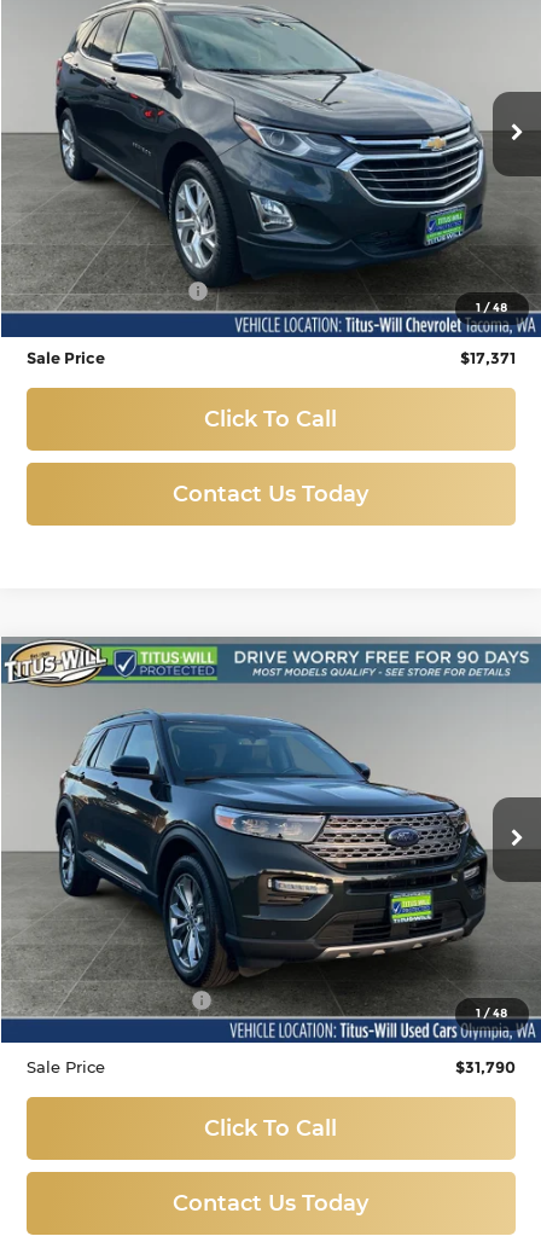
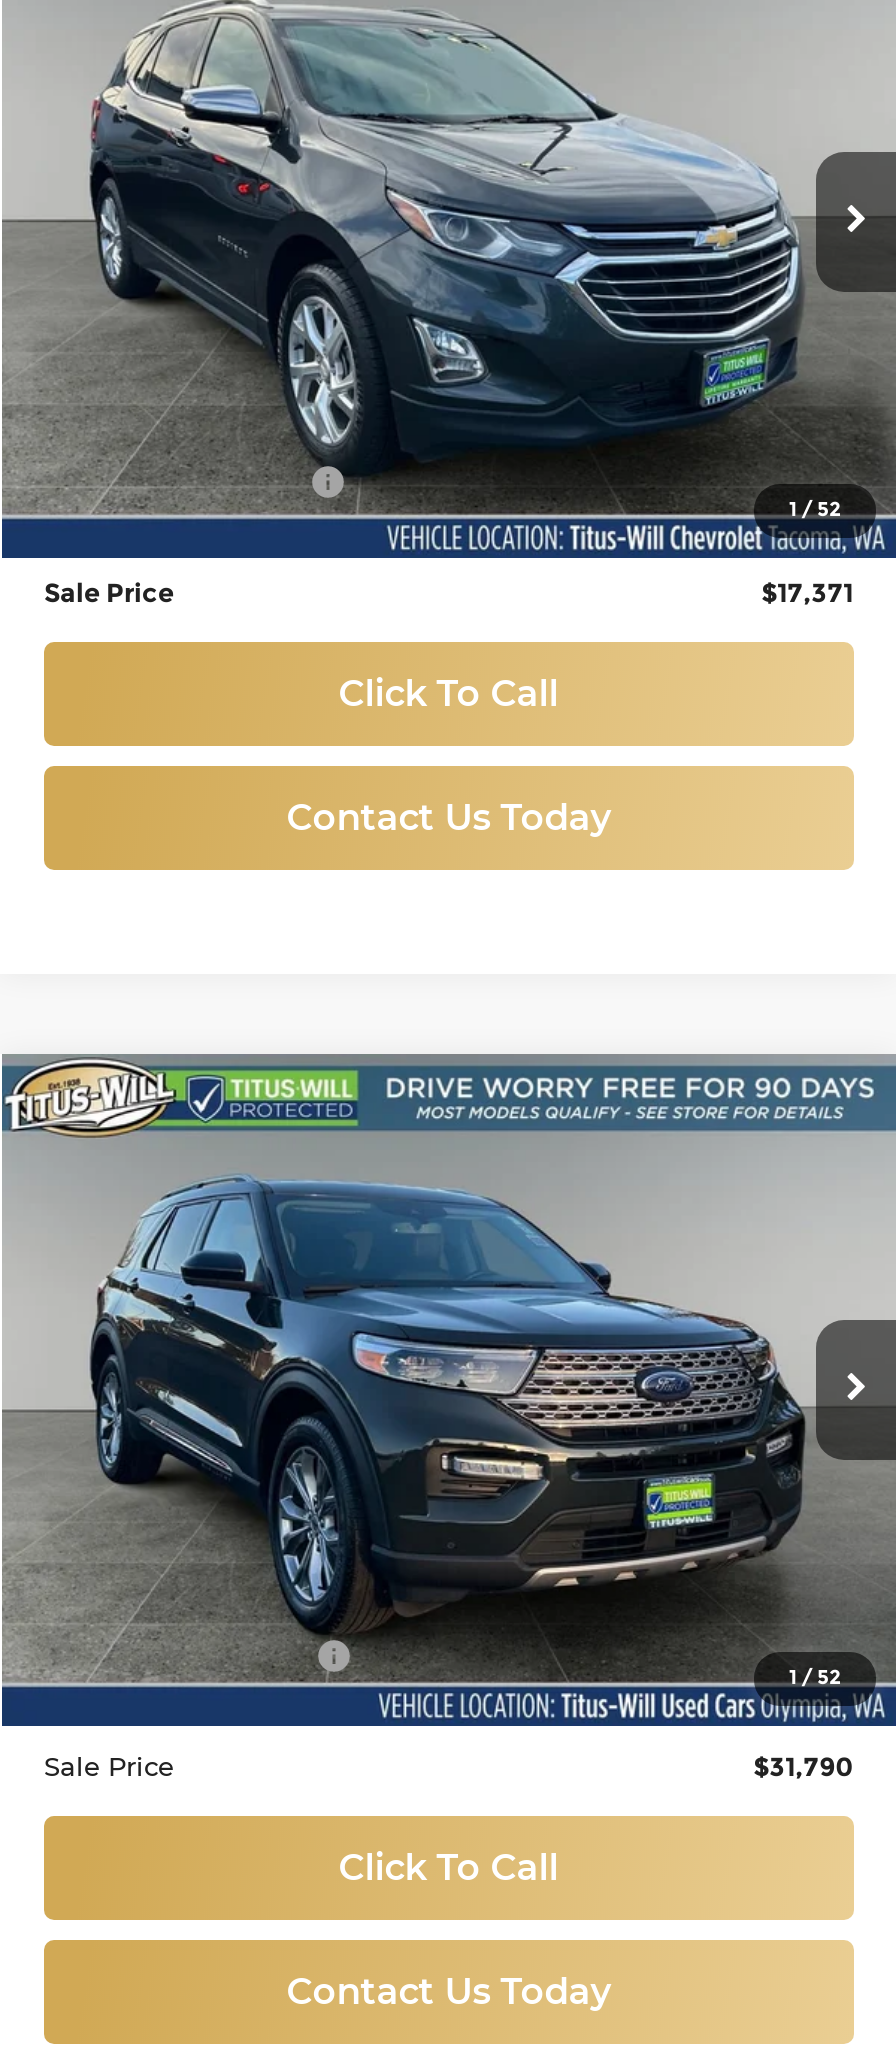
[476,299,508,315] 1 / 48 -> [789,495,841,521] 1 / 52
[476,1005,508,1021] 1 / 48 -> [789,1663,841,1689] 1 / 52

